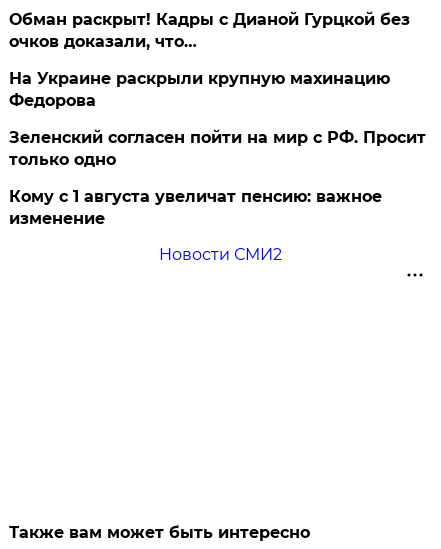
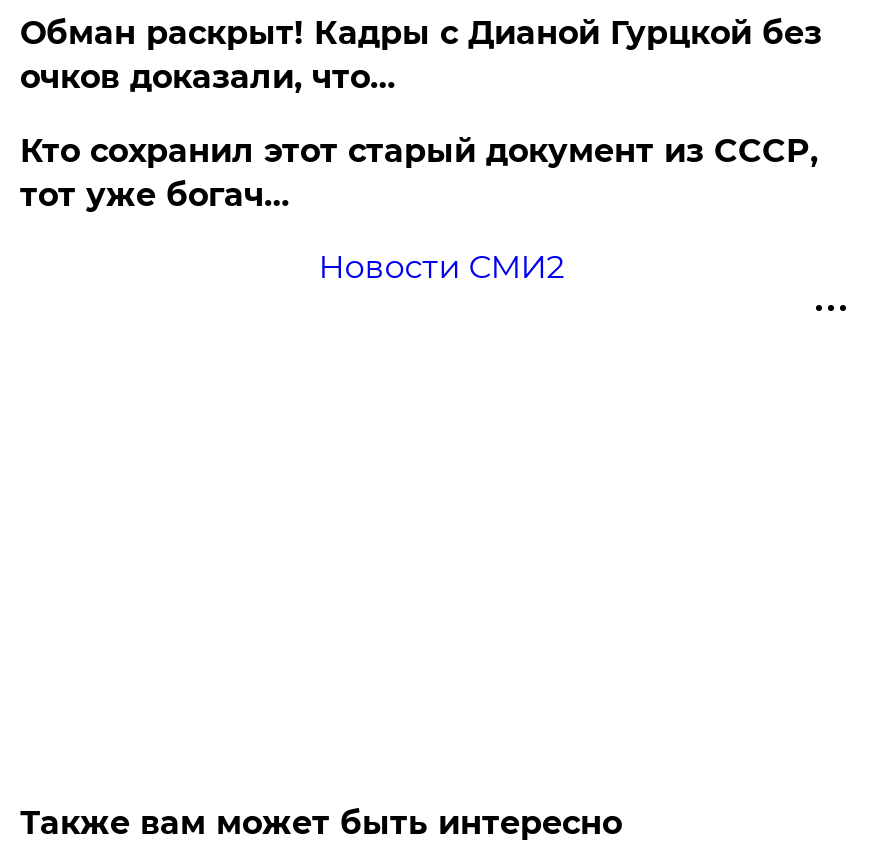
[9,69,426,228] На Украине раскрыли крупную махинацию | Федорова | Зеленский согласен пойти на мир с РФ. Просит | только одно | Кому с 1 августа увеличат пенсию: важное | изменение -> [20,132,818,214] Кто сохранил этот старый документ из СССР, | тот уже богач…

